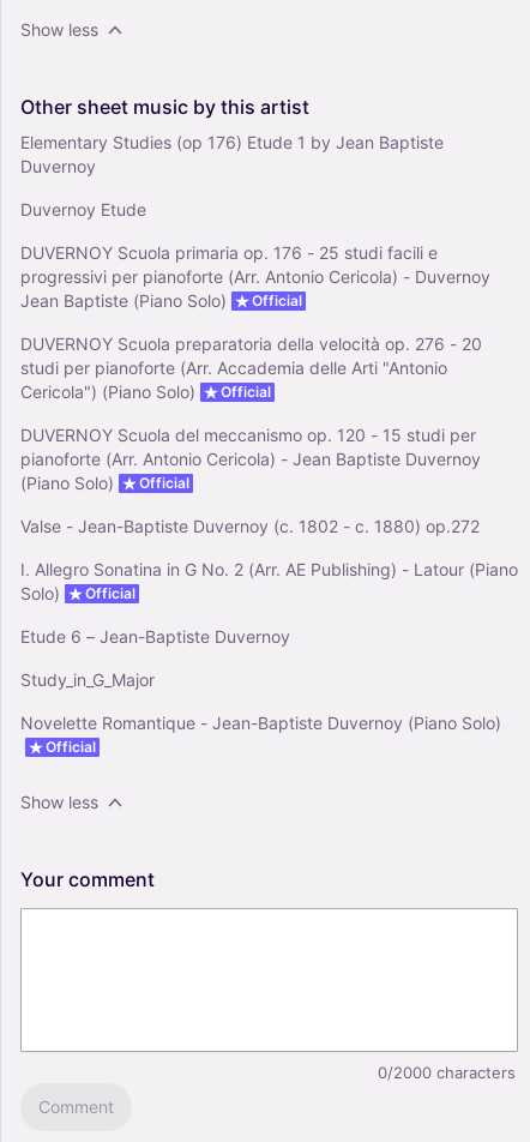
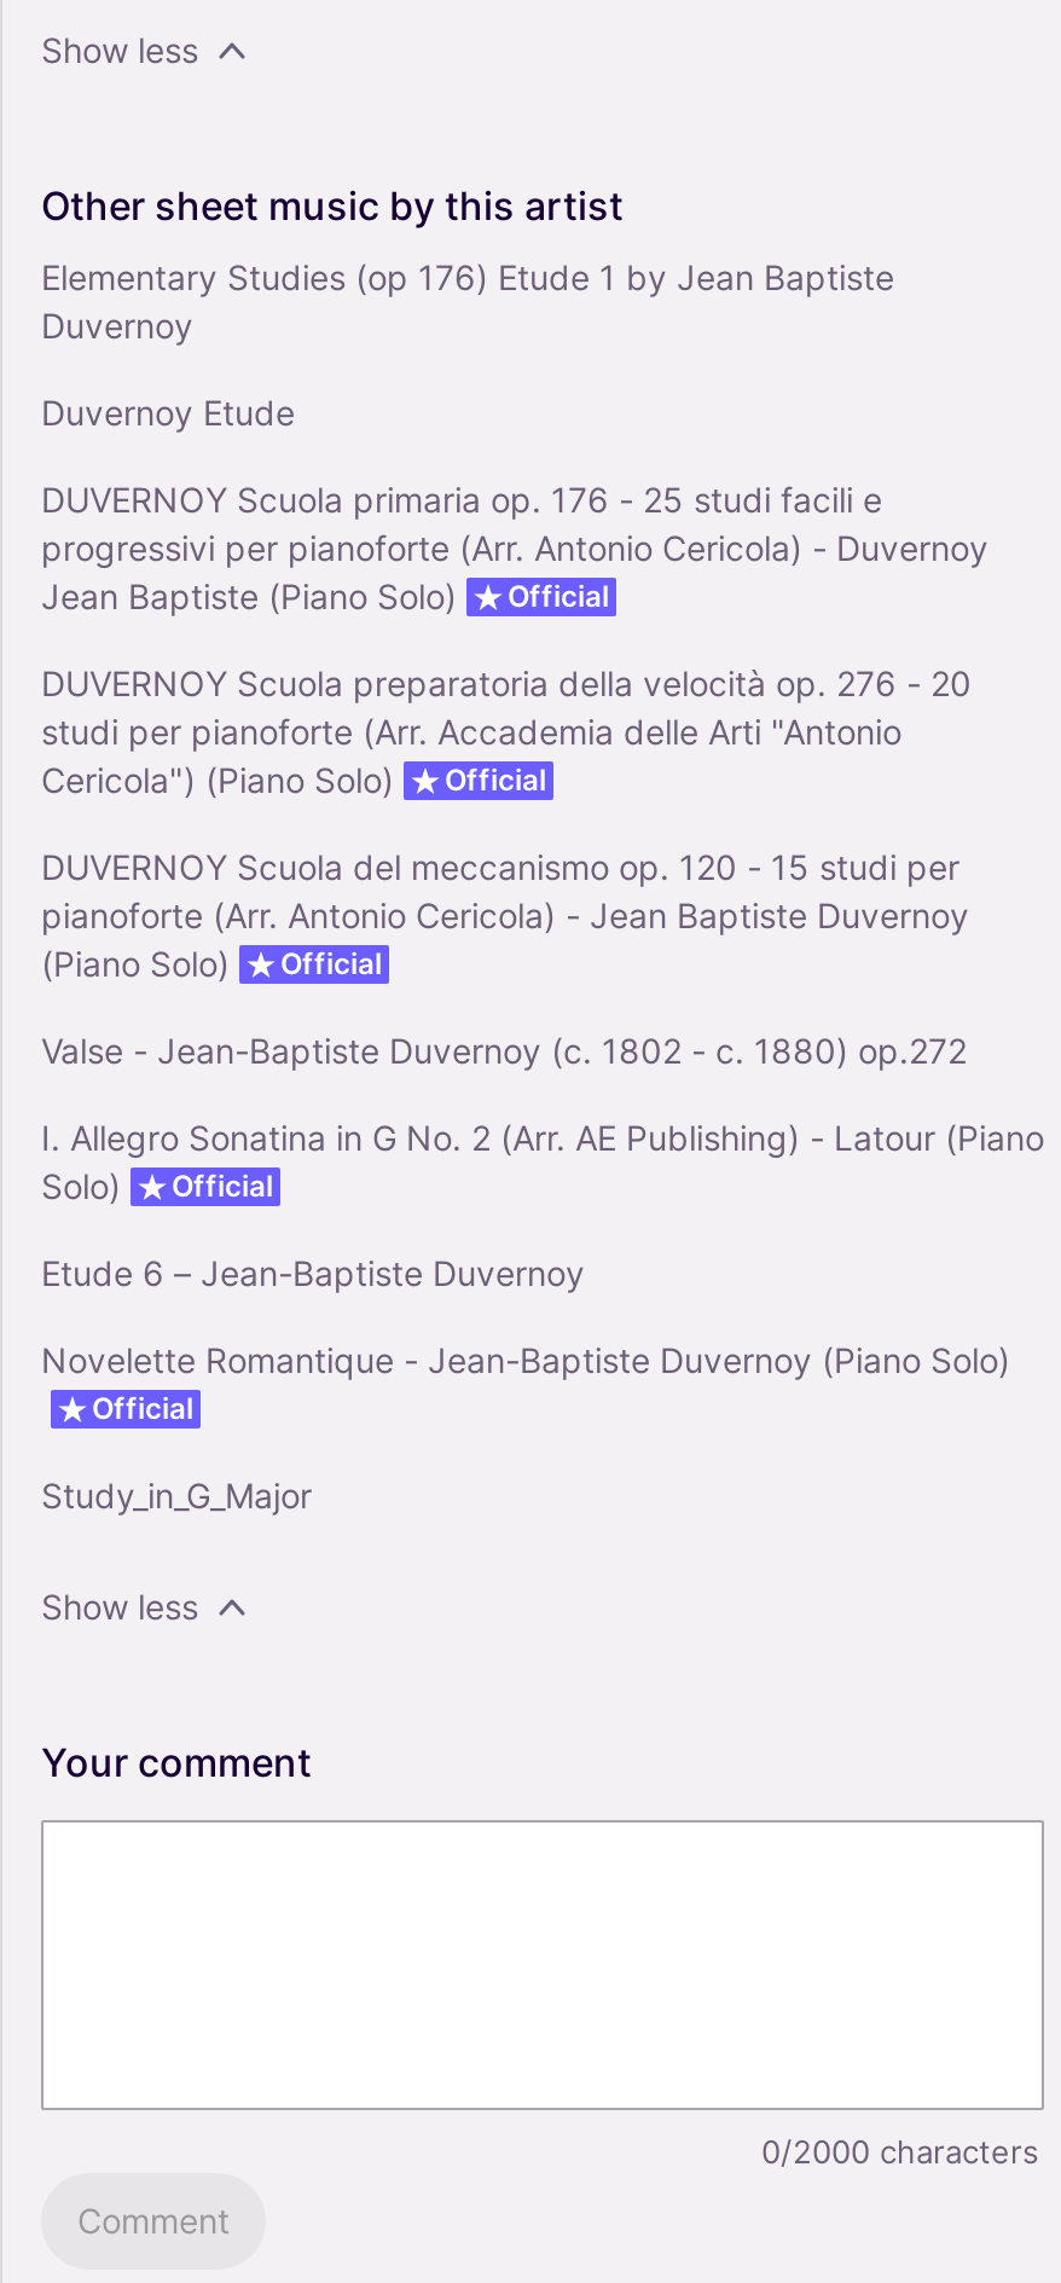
moved [20,670,155,690] -> [41,1476,312,1517]: Study_in_G_Major
moved [20,713,501,756] -> [41,1340,1010,1427]: Novelette Romantique - Jean-Baptiste Duvernoy (Piano Solo) | Official

